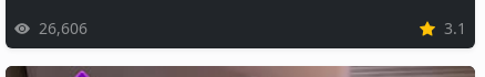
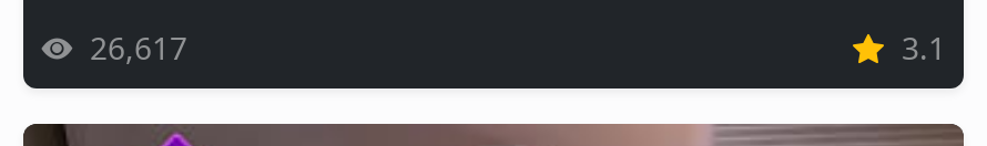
[34,18,87,38] 26,606 -> [81,27,187,69] 26,617

